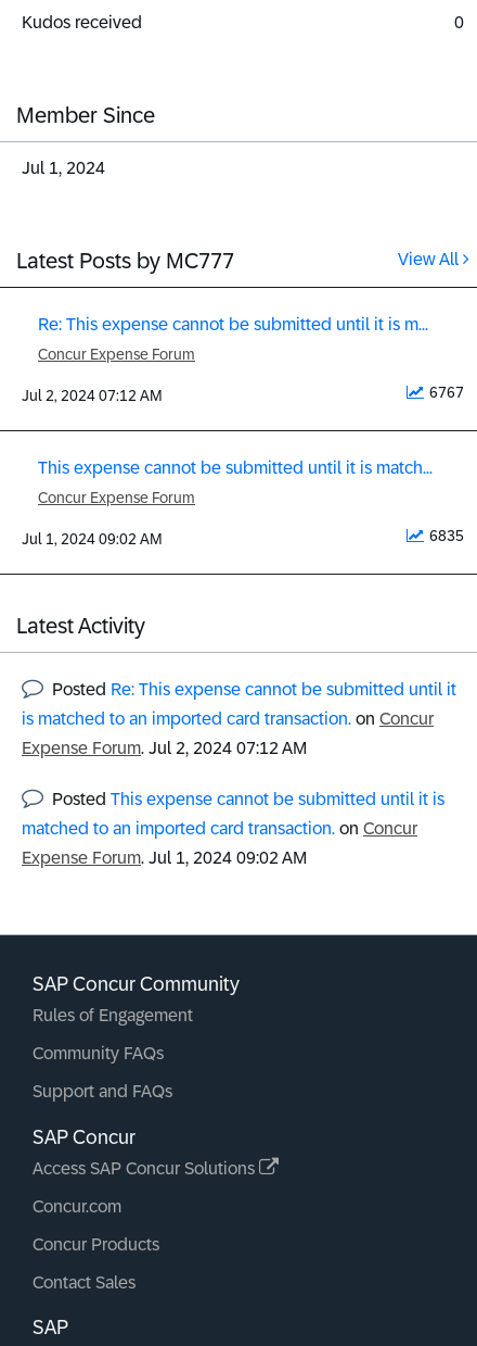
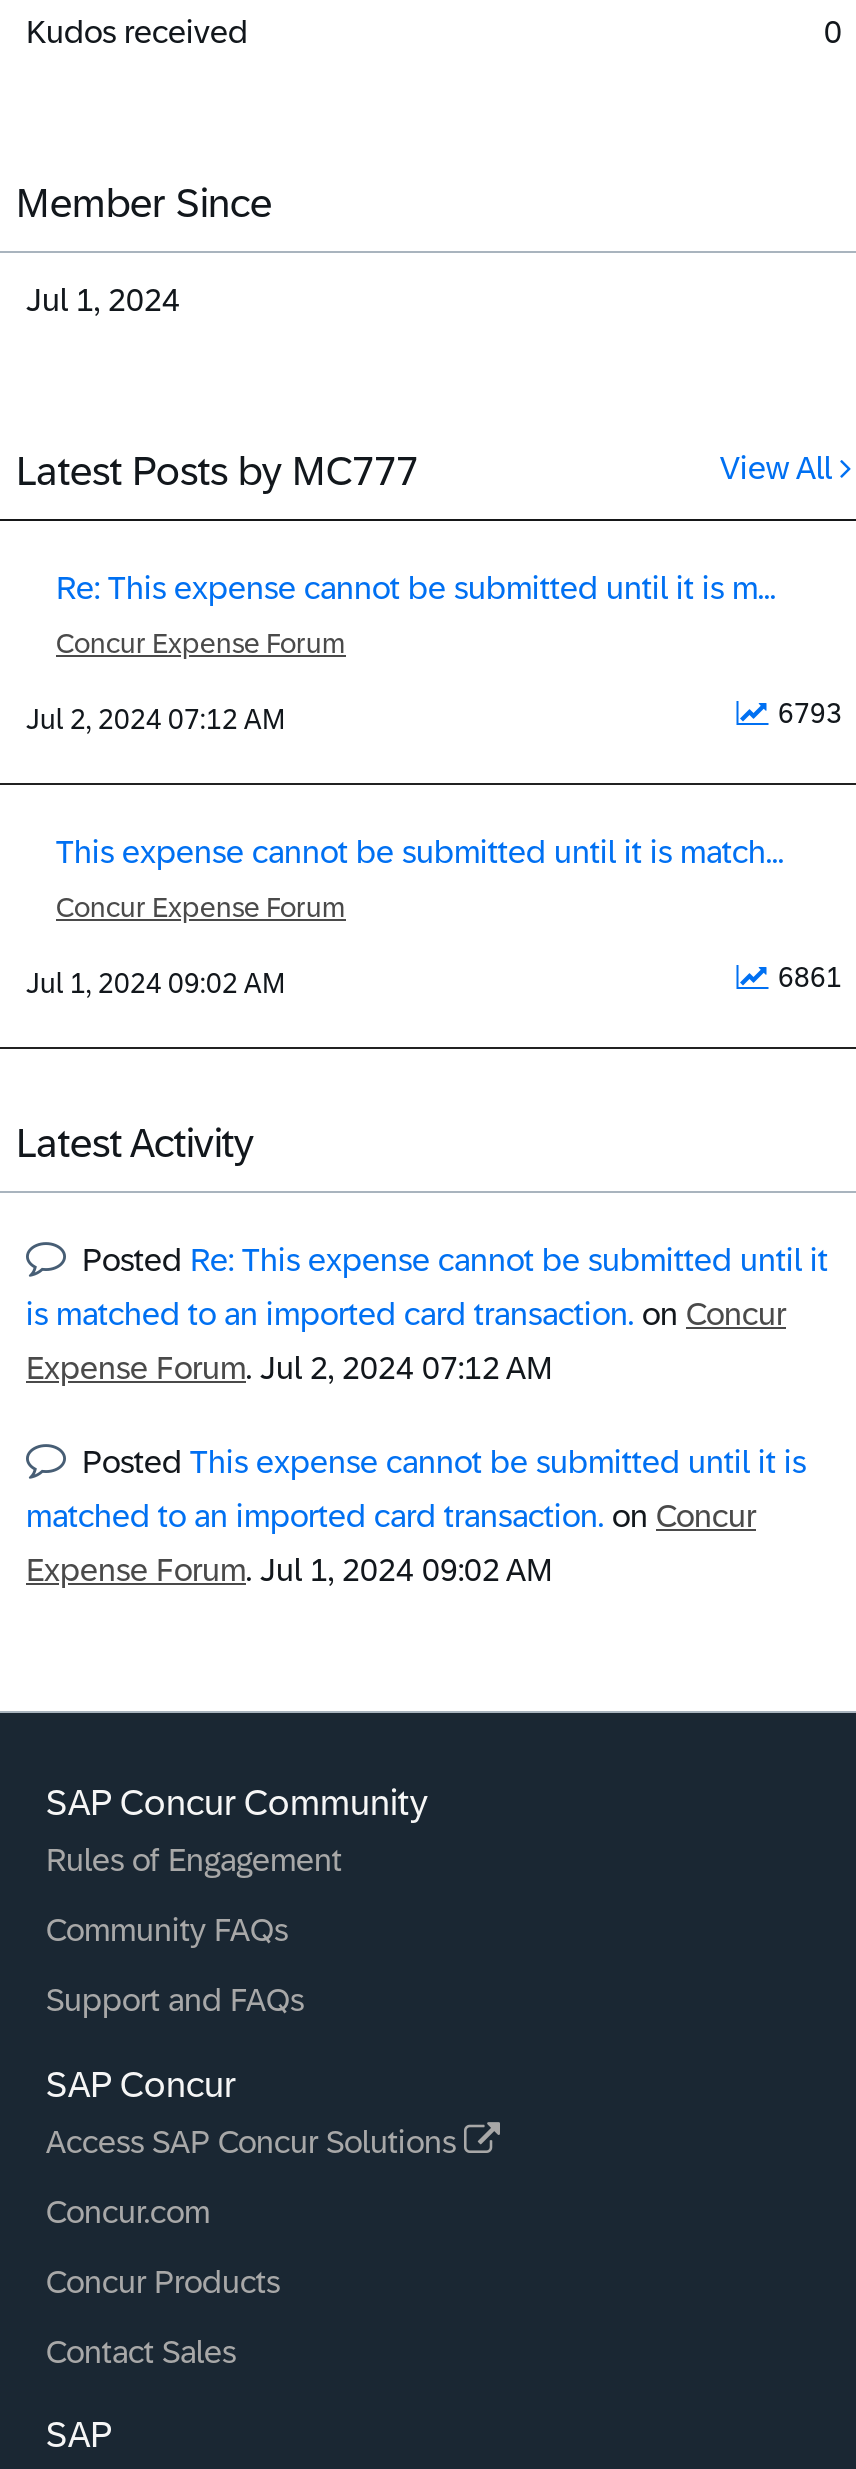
[426,383,464,401] 6767 -> [772,697,842,729] 6793
[426,527,464,544] 6835 -> [772,961,842,993] 6861

